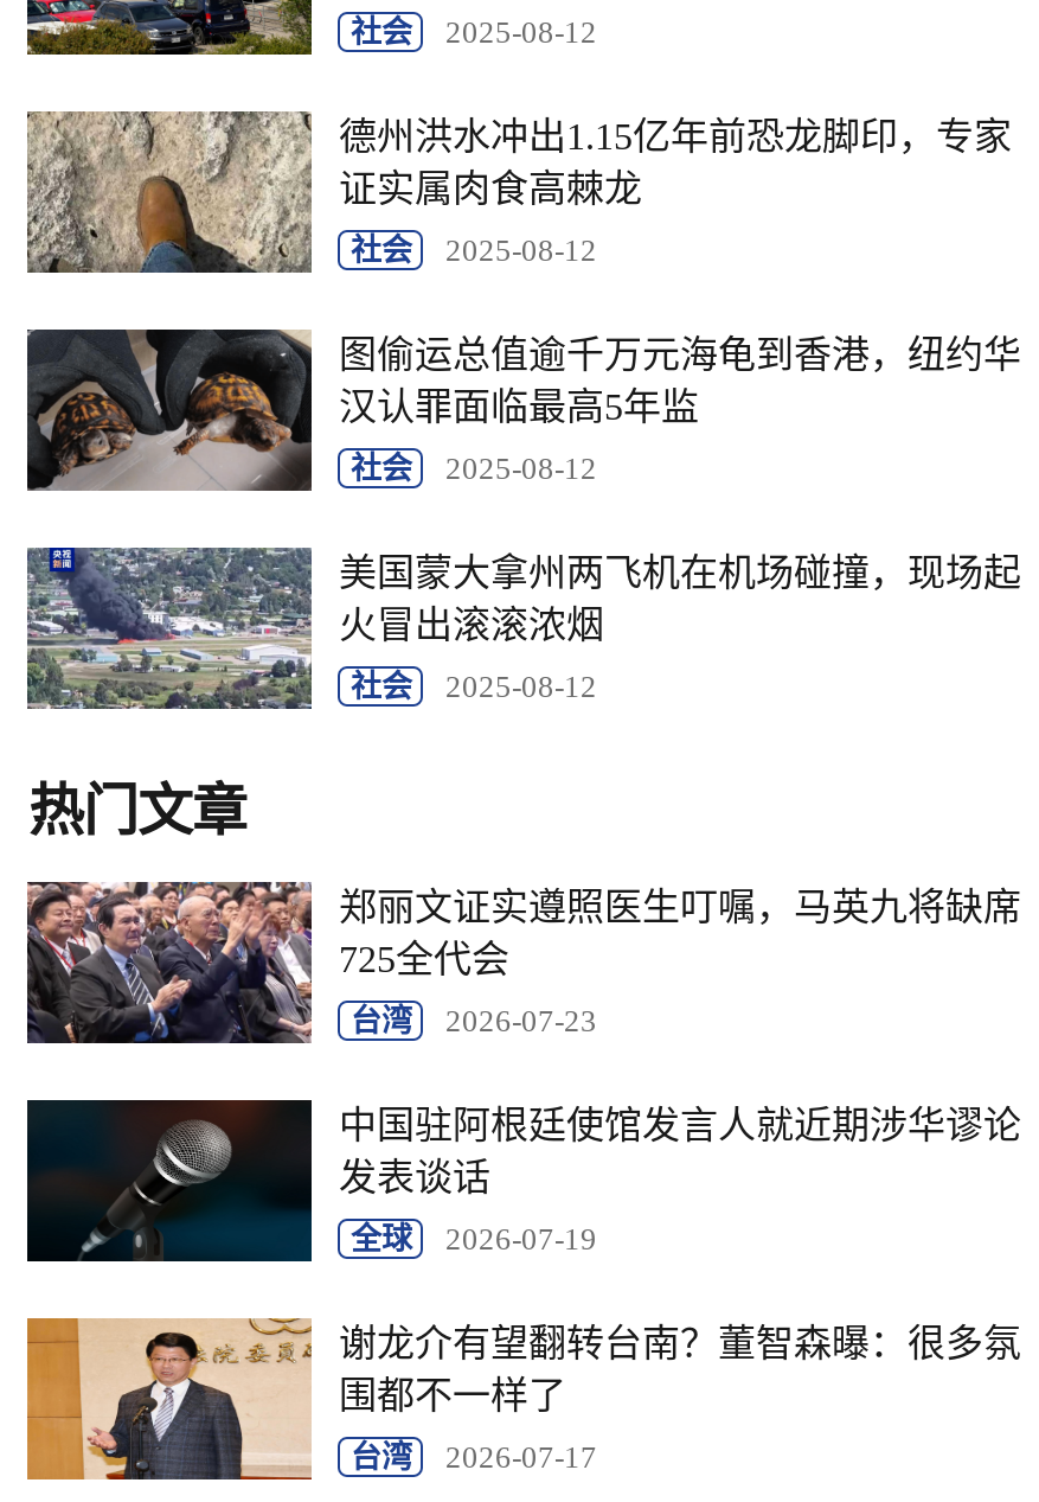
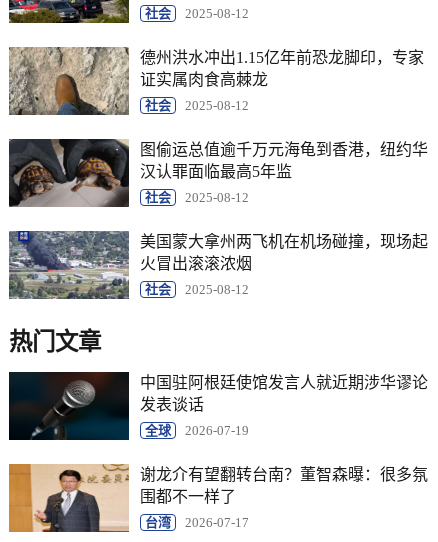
[25,880,1021,1046] [image] | 郑丽文证实遵照医生叮嘱，马英九将缺席 | 725全代会 | 台湾 | 2026-07-23 -> none

